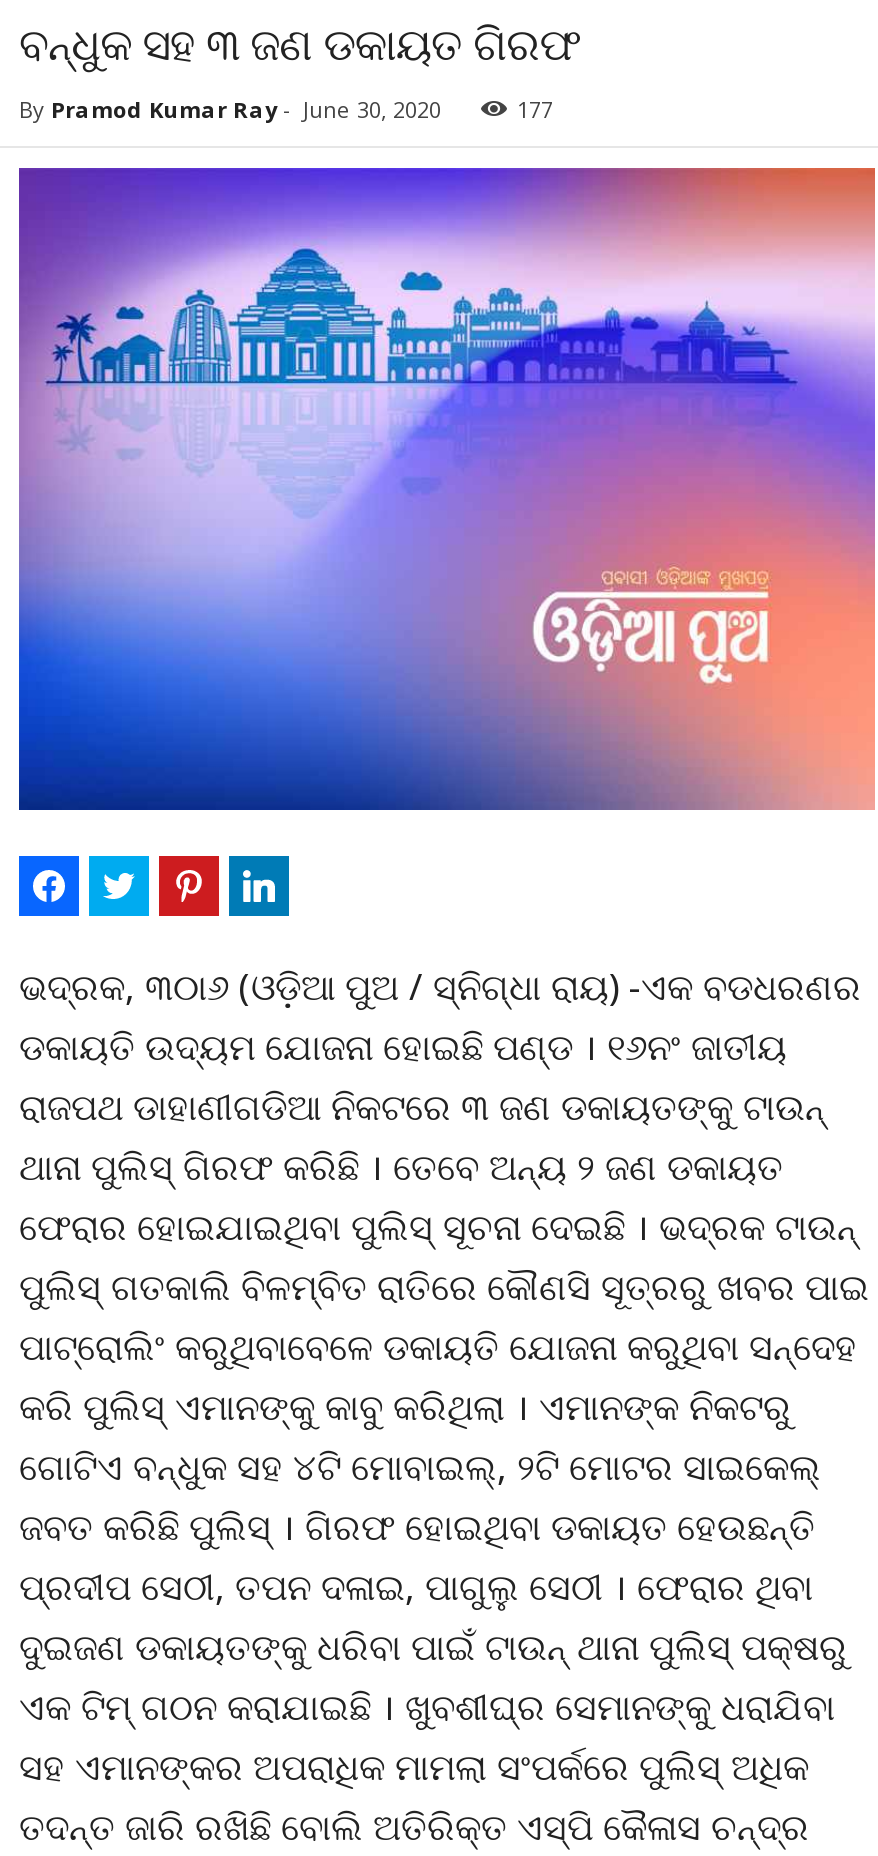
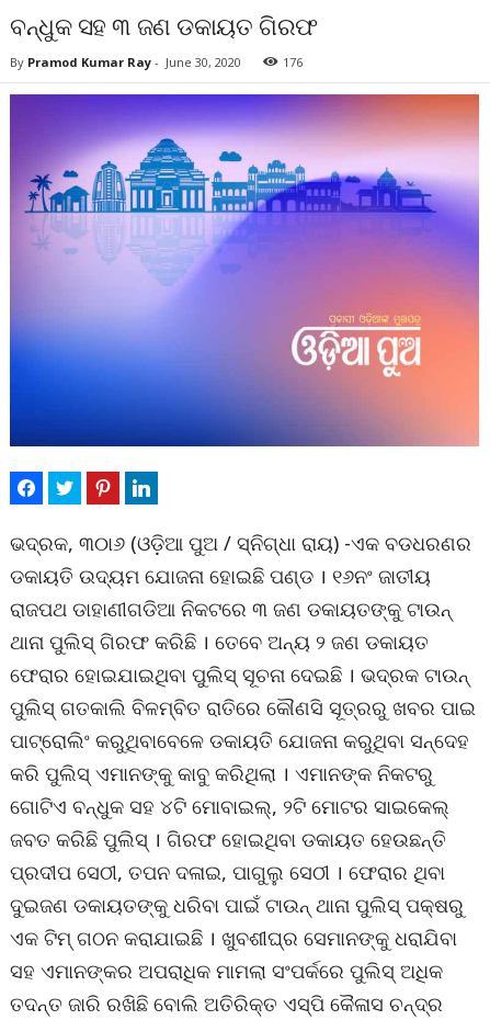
[517,94,553,124] 177 -> [283,54,303,70] 176

